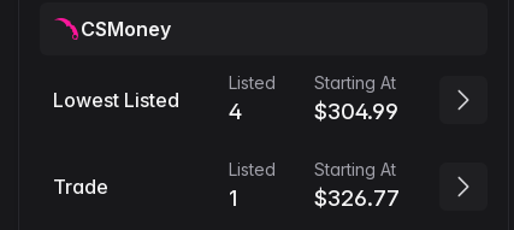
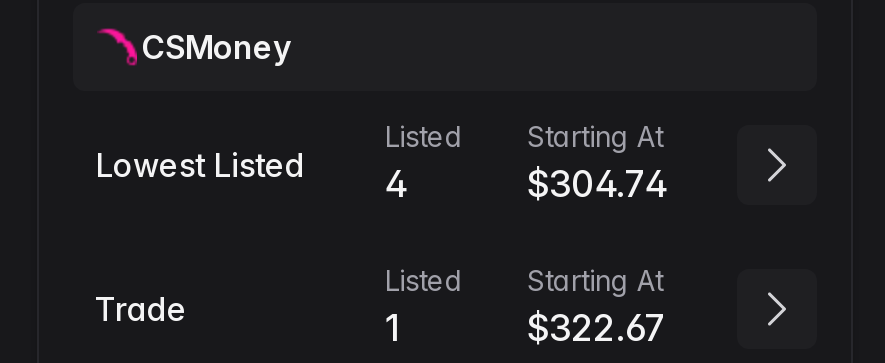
[314,98,398,123] $304.99 -> [527,162,667,204] $304.74
[314,185,400,210] $326.77 -> [527,306,667,348] $322.67

